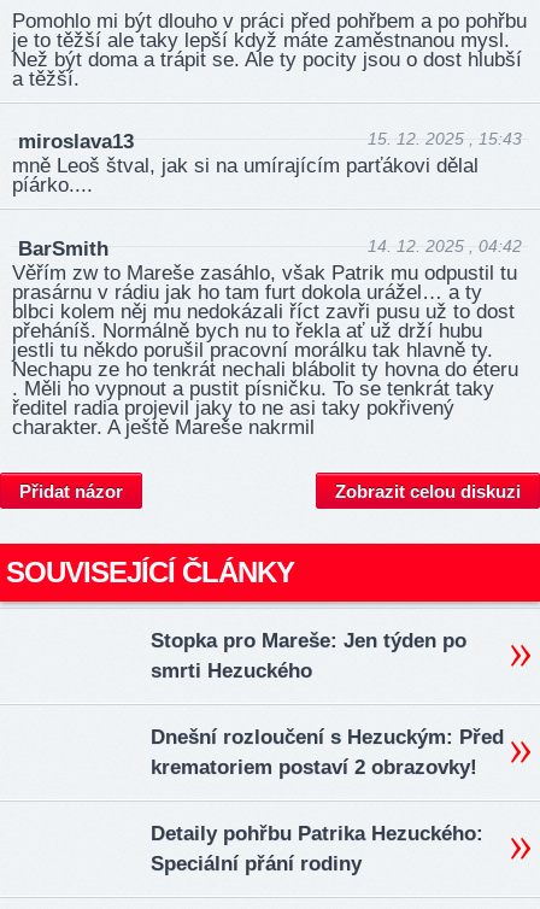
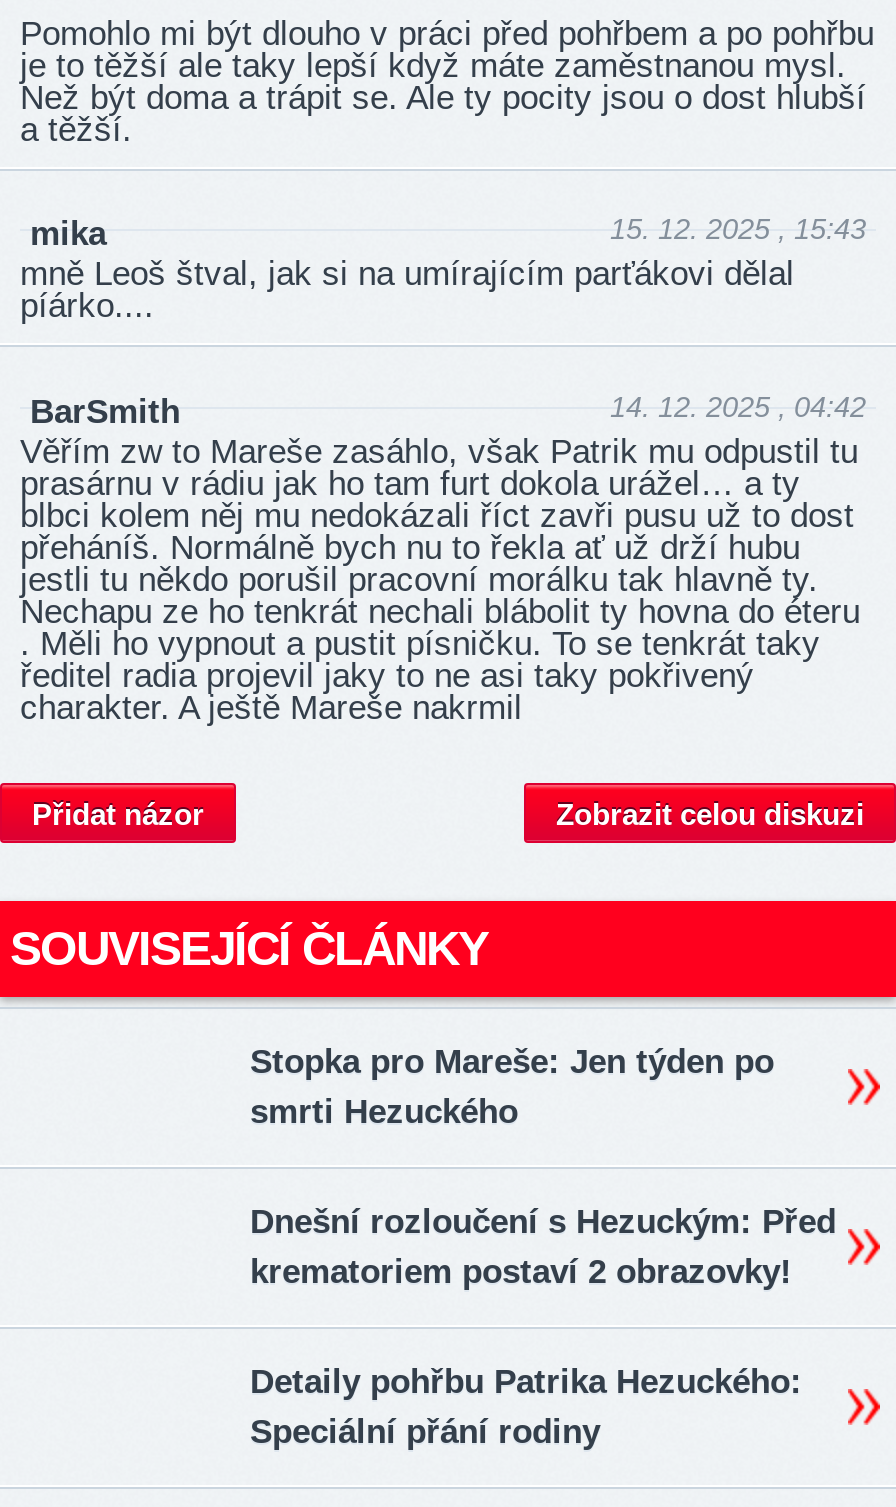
[18,131,134,154] miroslava13 -> [30,216,106,254] mika

